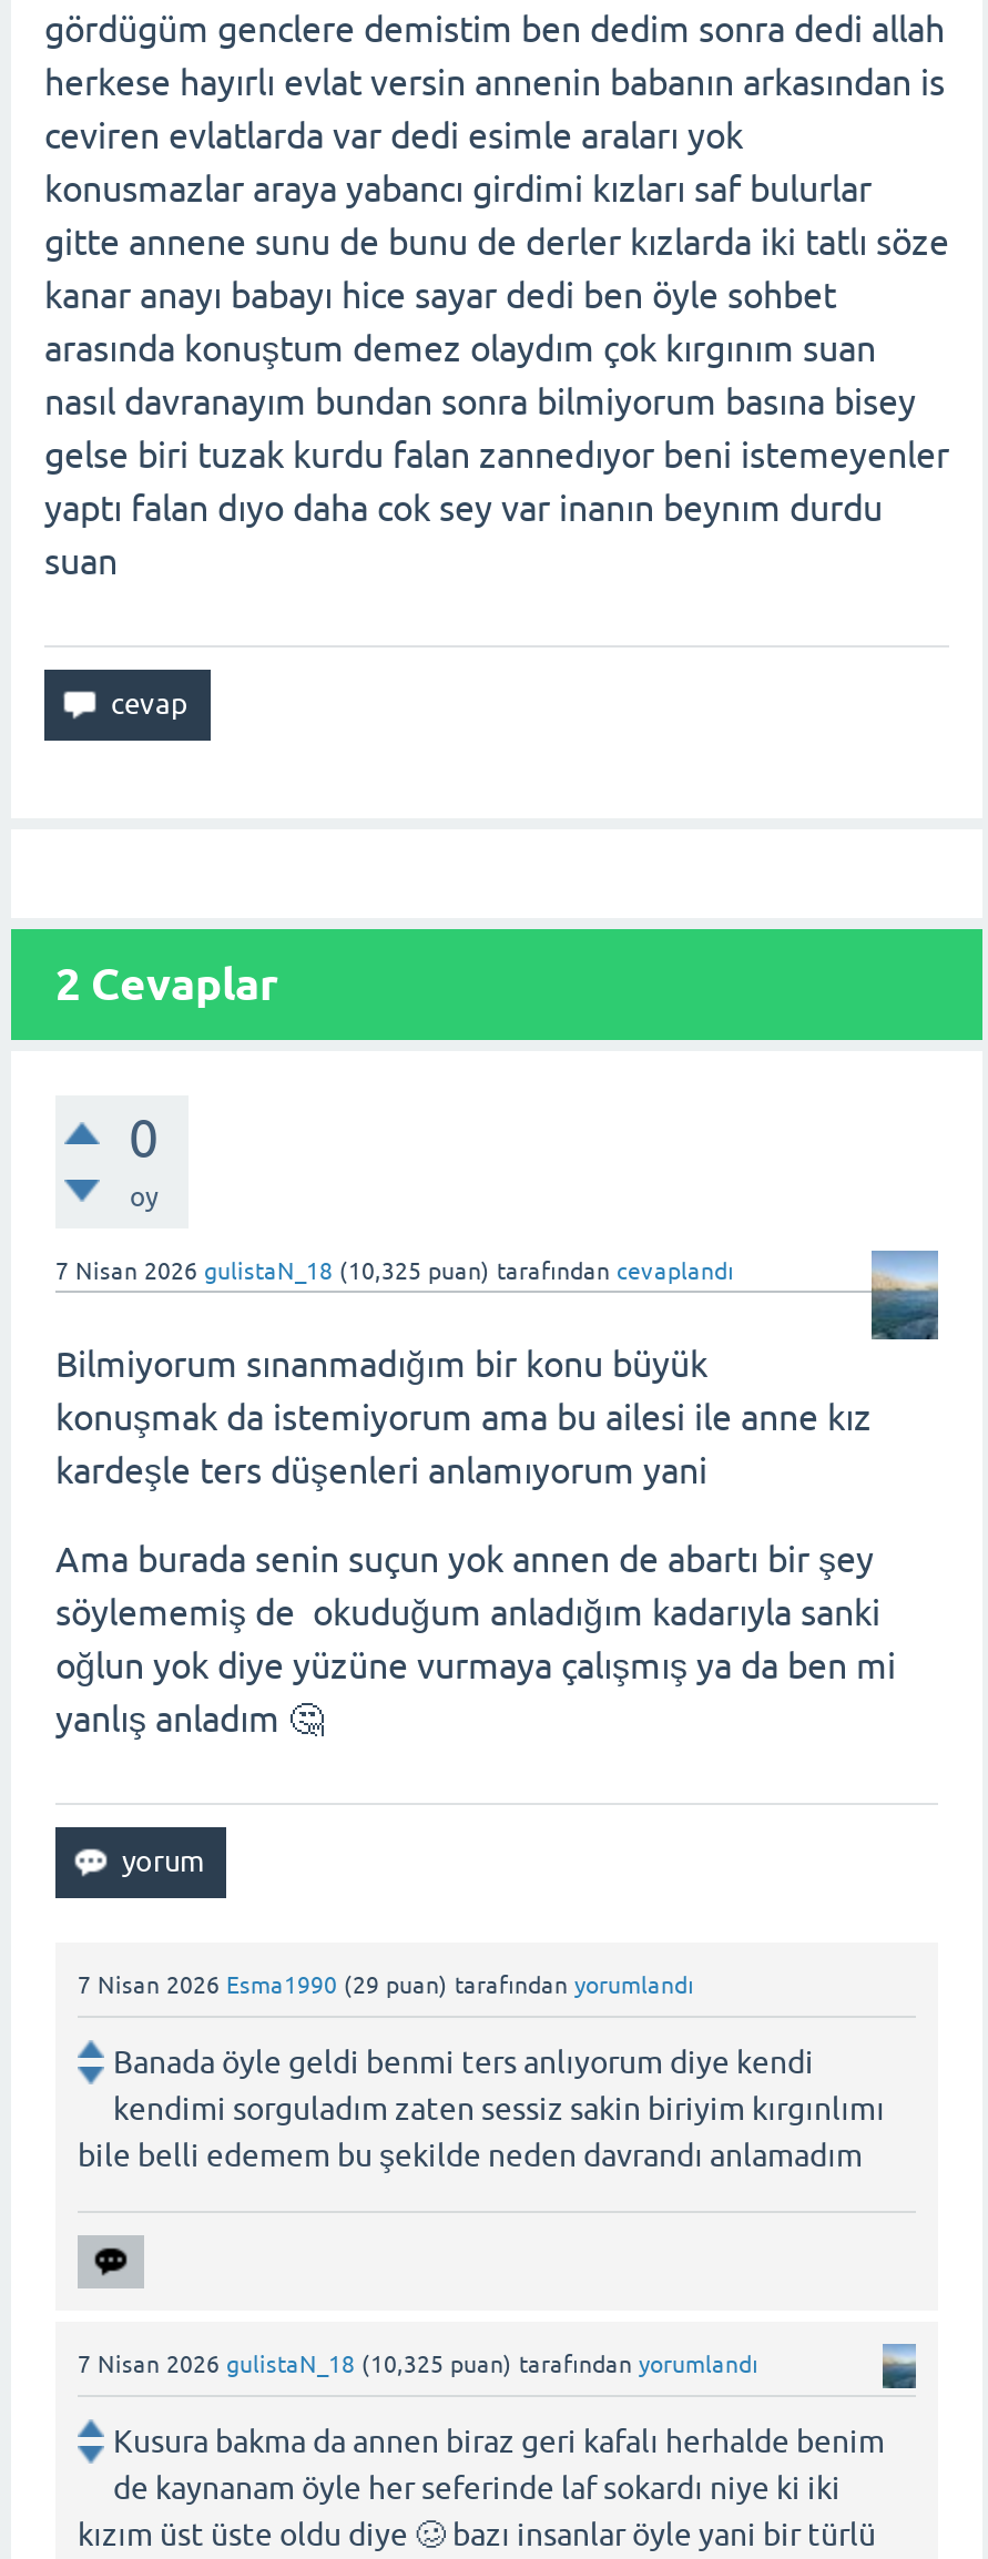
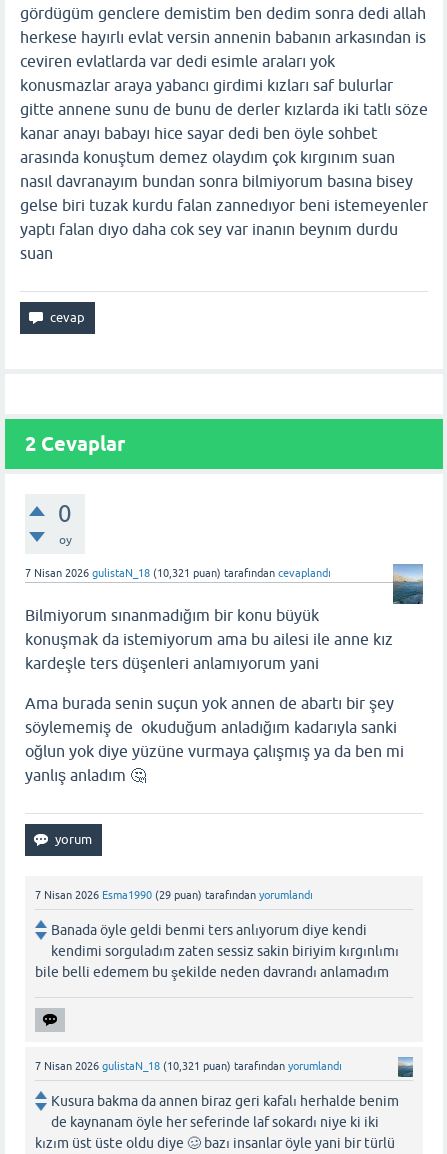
[55,1257,734,1284] 7 Nisan 2026 gulistaN_18 (10,325 puan) tarafından cevaplandı -> [25,567,331,579] 7 Nisan 2026 gulistaN_18 (10,321 puan) tarafından cevaplandı
[78,2351,758,2377] 7 Nisan 2026 gulistaN_18 (10,325 puan) tarafından yorumlandı -> [35,1060,342,1072] 7 Nisan 2026 gulistaN_18 (10,321 puan) tarafından yorumlandı

